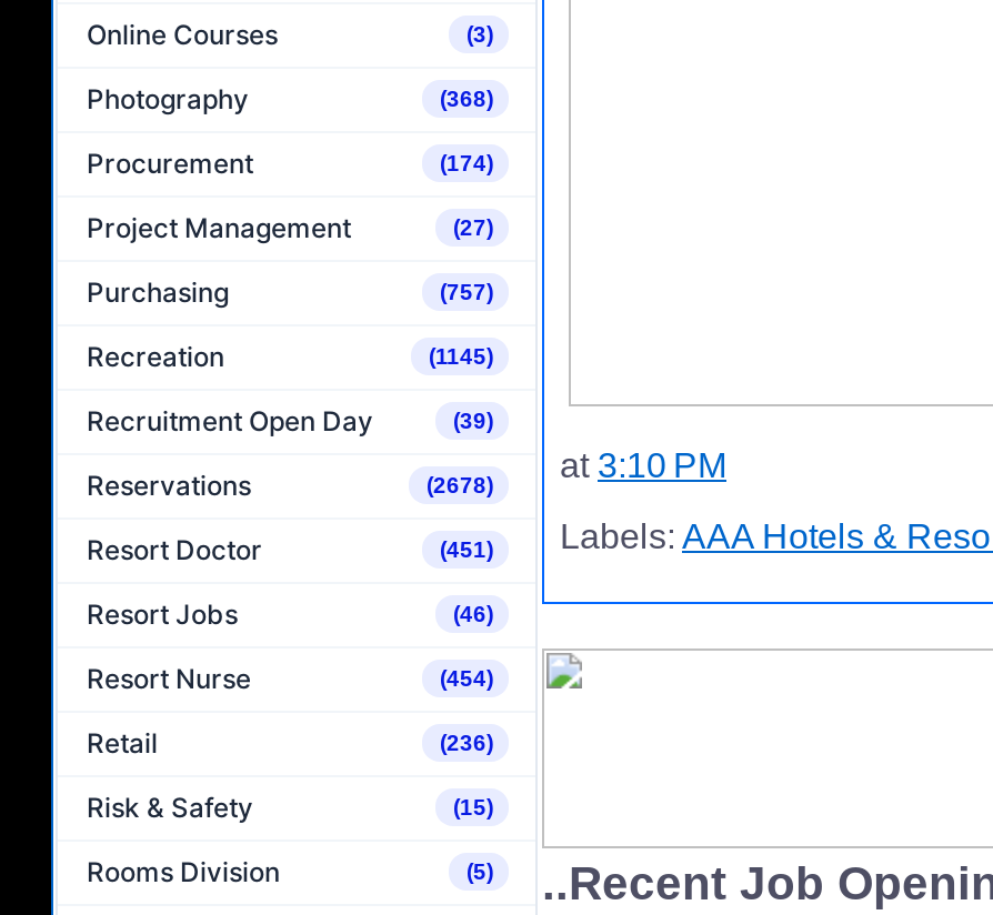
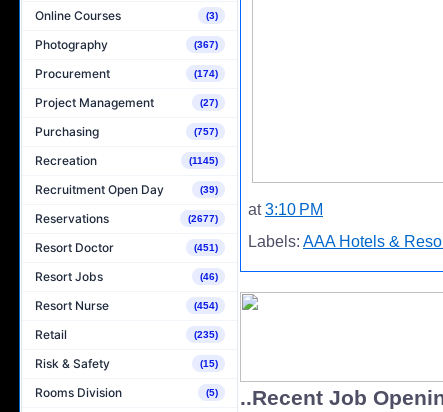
[440,87,493,111] (368) -> [194,39,218,50] (367)
[427,473,493,498] (2678) -> [188,213,218,224] (2677)
[440,731,493,755] (236) -> [194,329,218,340] (235)

